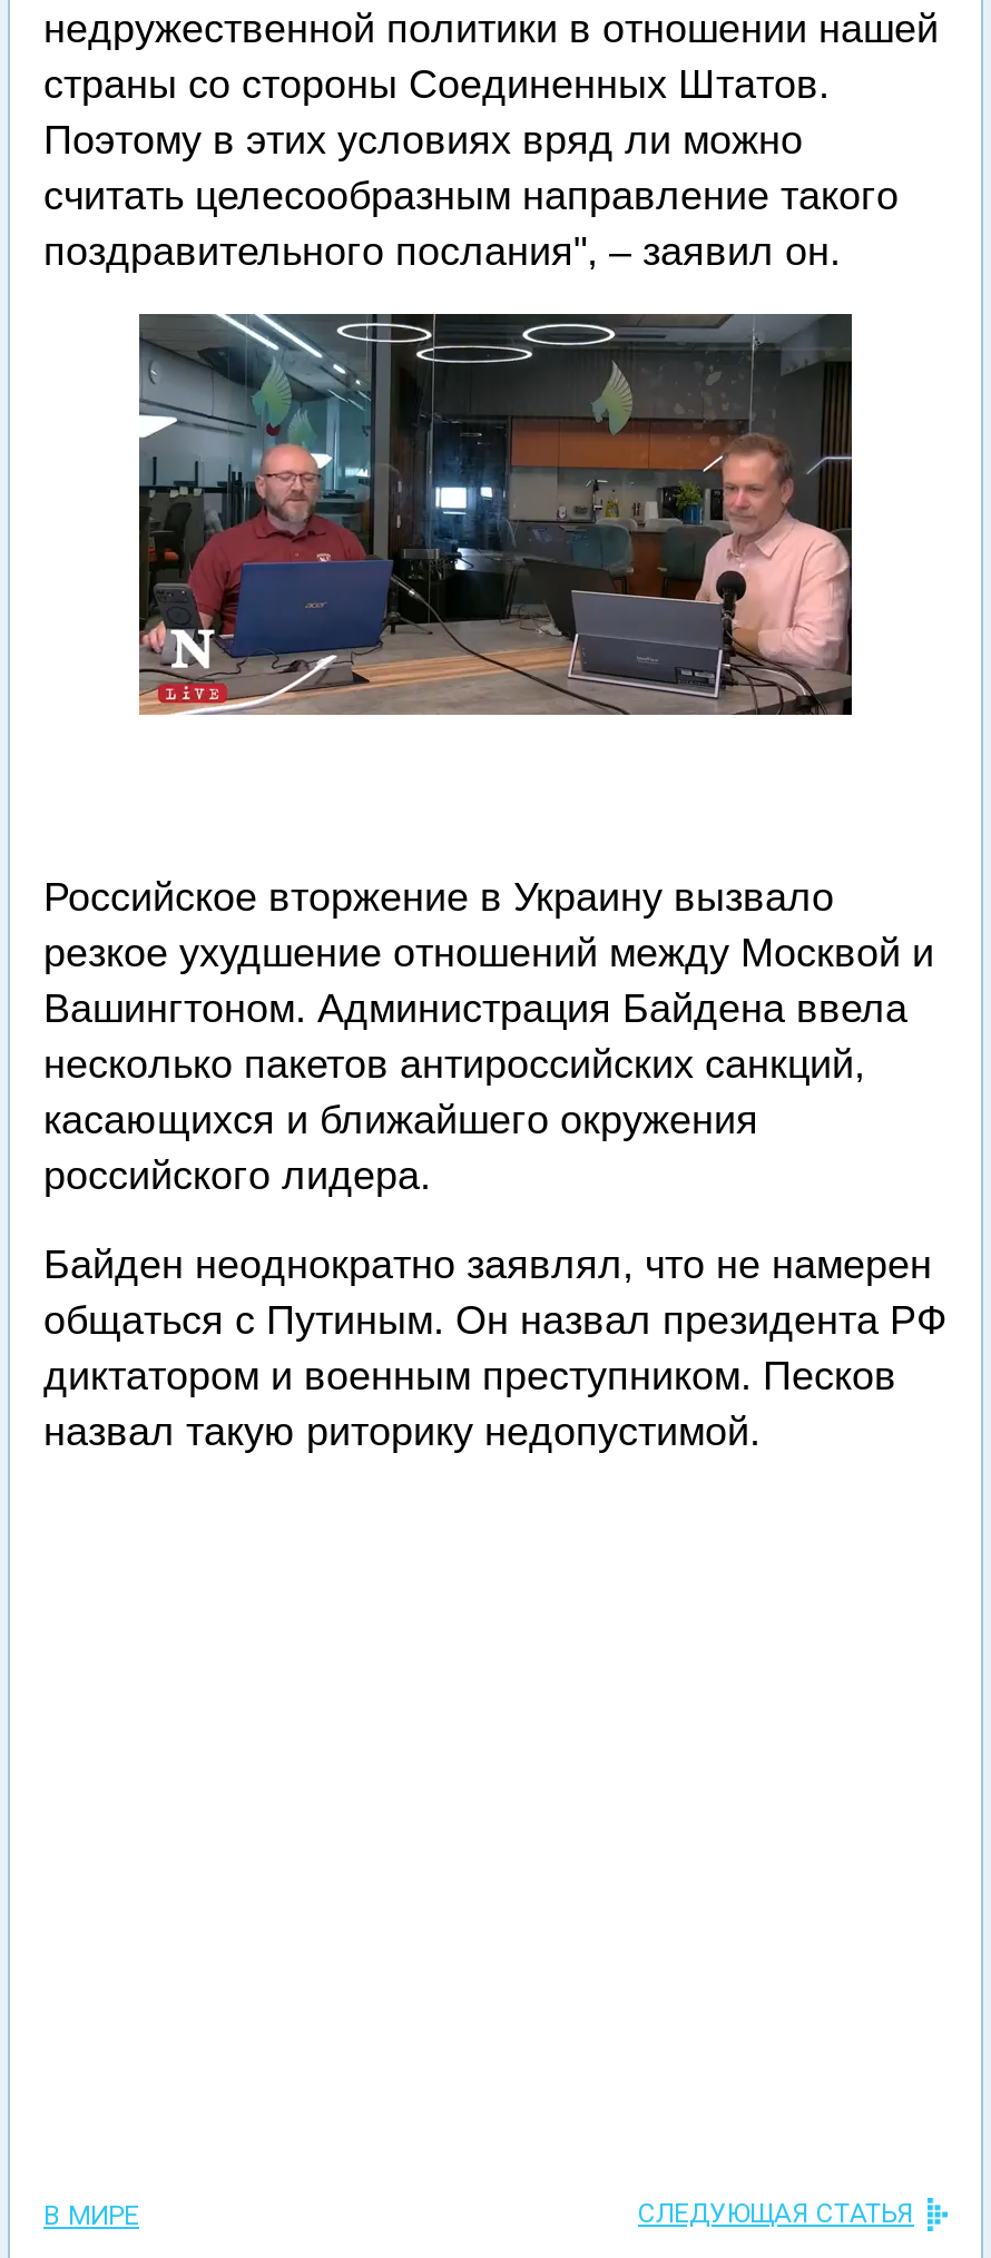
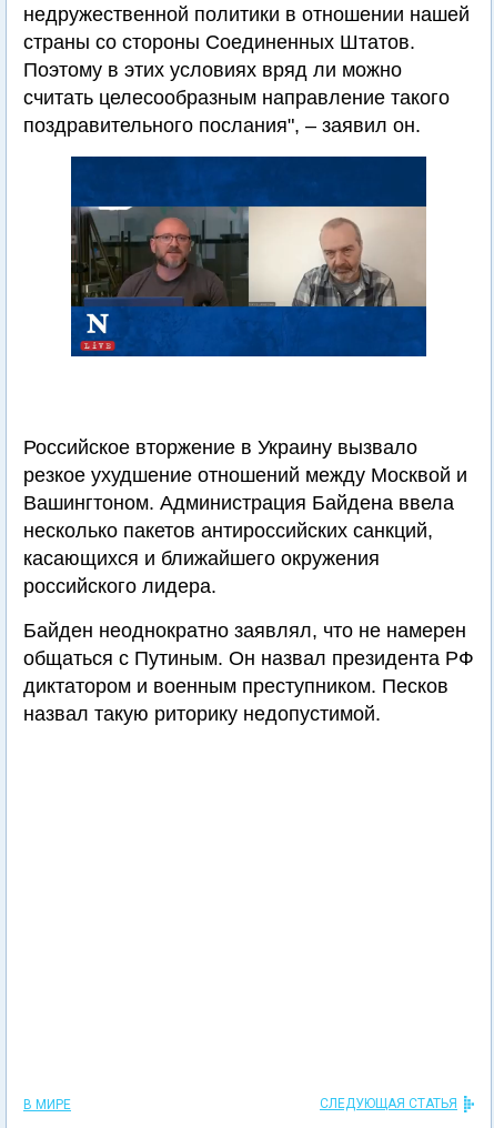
[137,312,854,717] [image] -> [70,155,427,357] [image]

